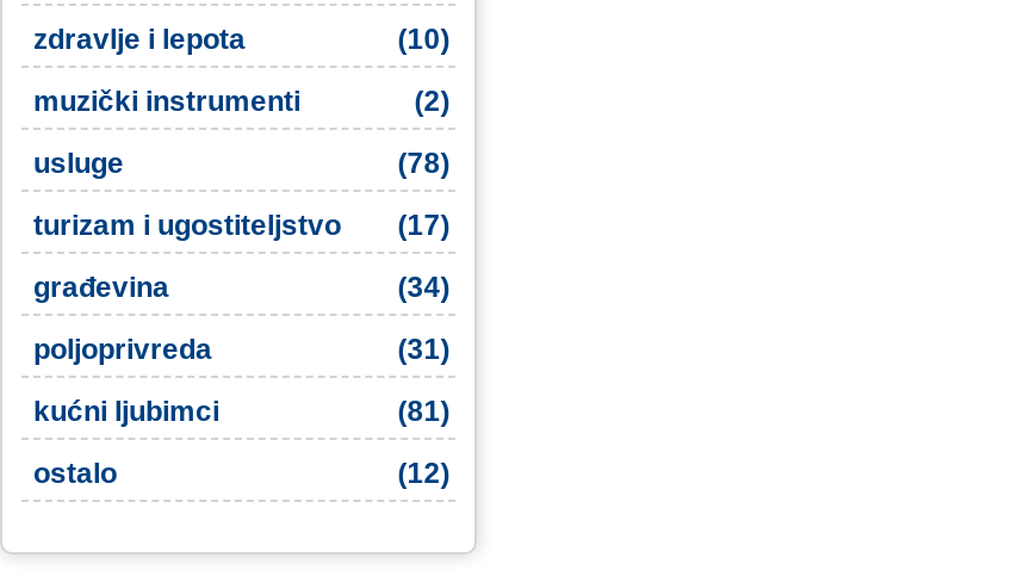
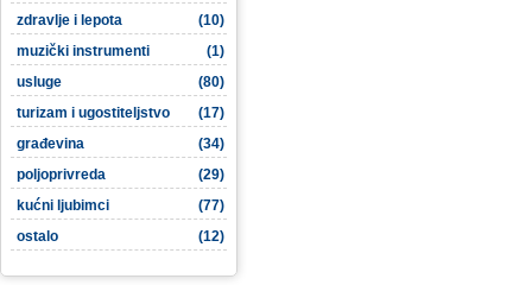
[414,85,450,118] (2) -> [206,43,224,59] (1)
[397,147,450,180] (78) -> [198,74,224,90] (80)
[397,333,450,366] (31) -> [198,166,224,183] (29)
[397,395,450,428] (81) -> [198,197,224,214] (77)

